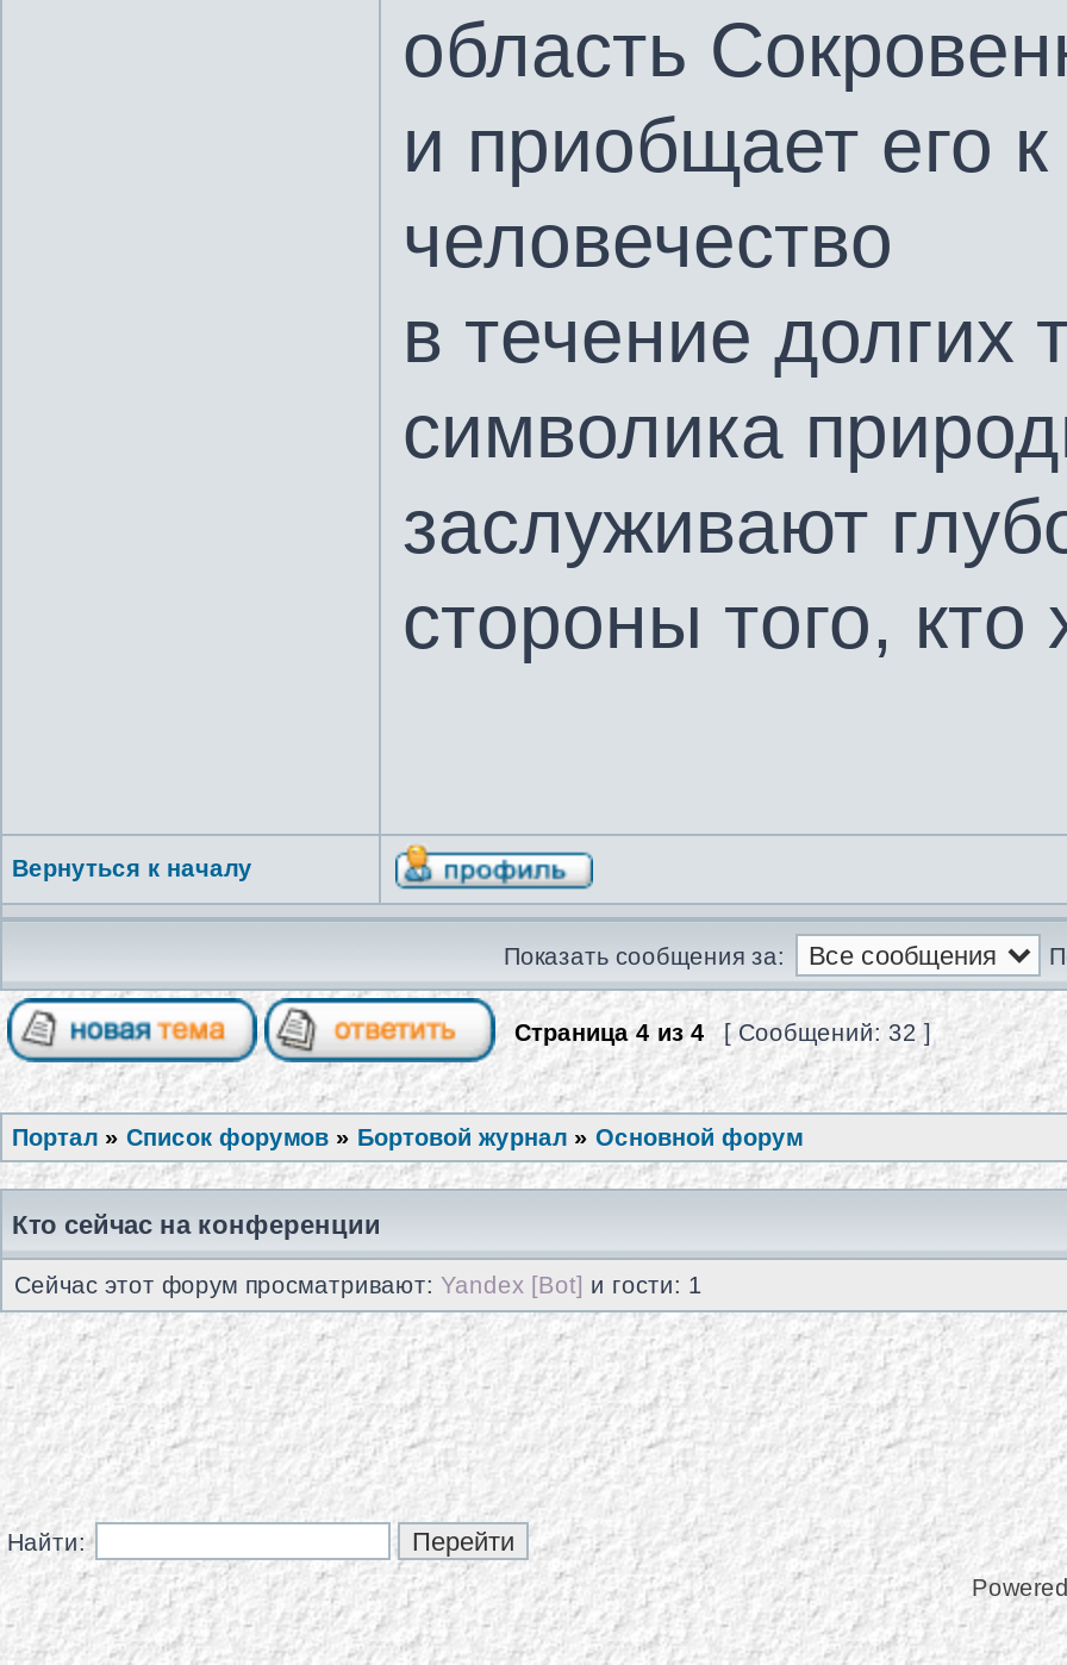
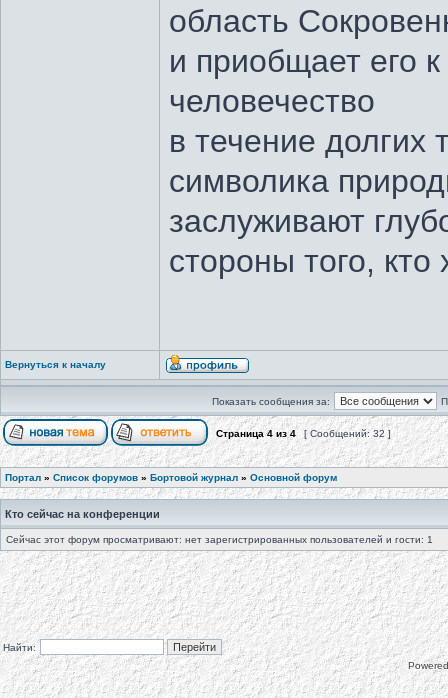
[14,1272,703,1298] Сейчас этот форум просматривают: Yandex [Bot] и гости: 1 -> [6,534,433,545] Сейчас этот форум просматривают: нет зарегистрированных пользователей и гости: 1

